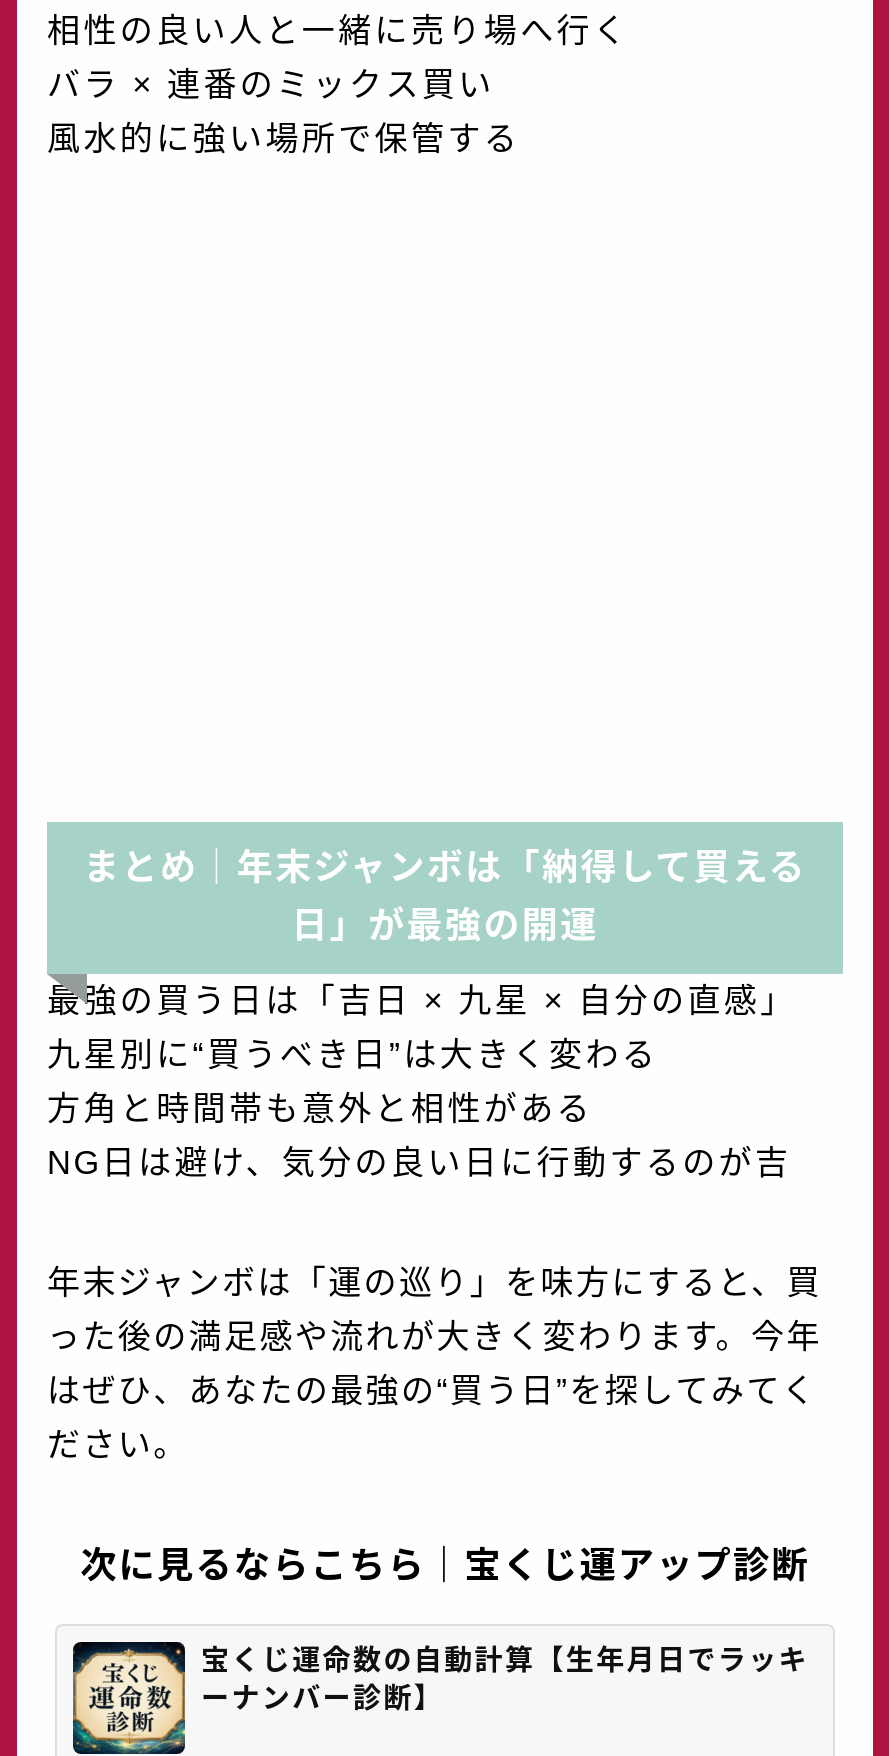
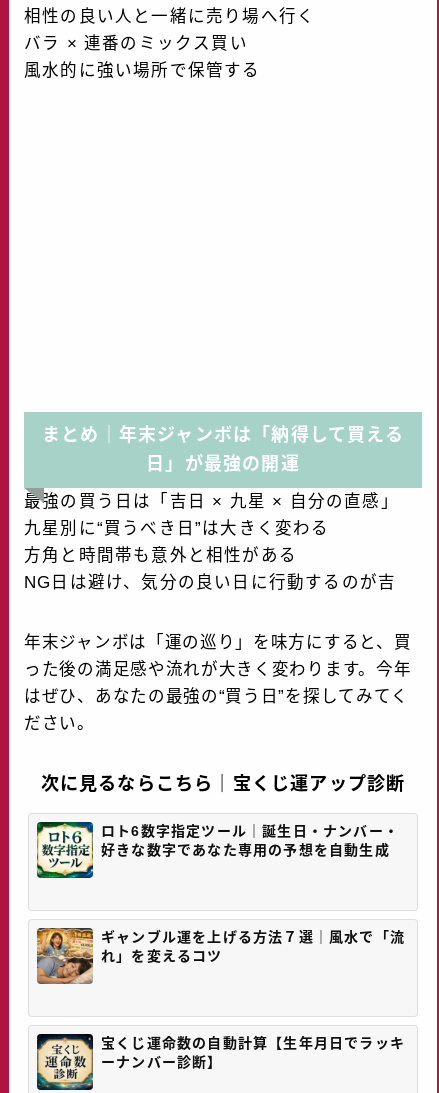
none -> [36,822,399,879] [image] | ロト6数字指定ツール｜誕生日・ナンバー・ | 好きな数字であなた専用の予想を自動生成
none -> [36,927,405,985] [image] | ギャンブル運を上げる方法７選｜風水で「流 | れ」を変えるコツ

